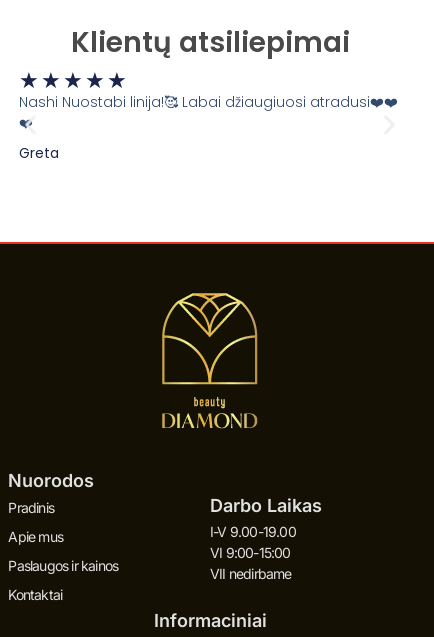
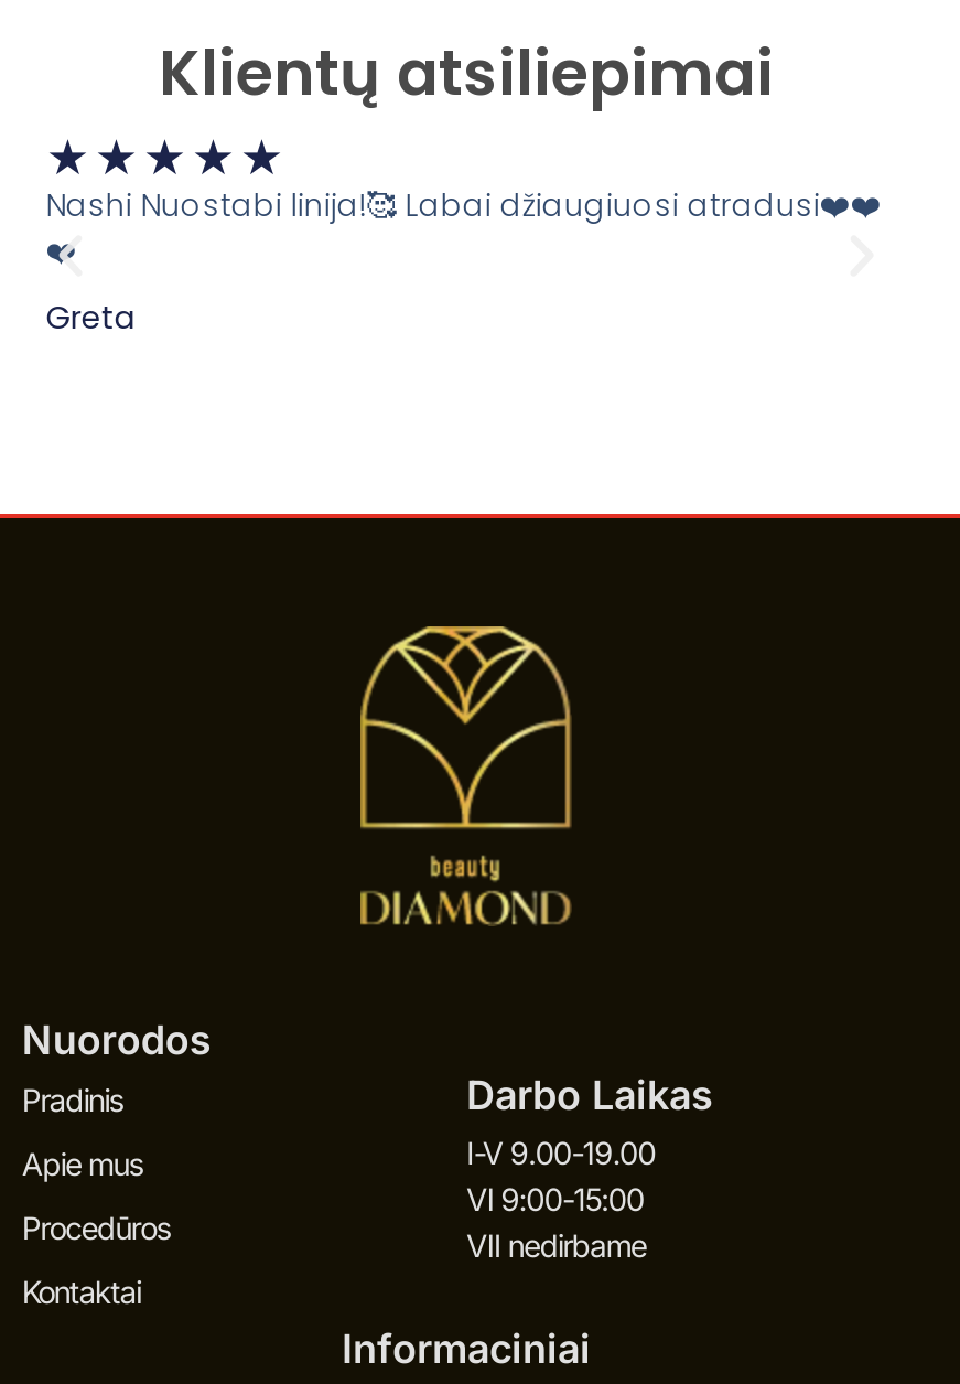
[8,557,118,574] Paslaugos ir kainos -> [22,1209,170,1247] Procedūros

